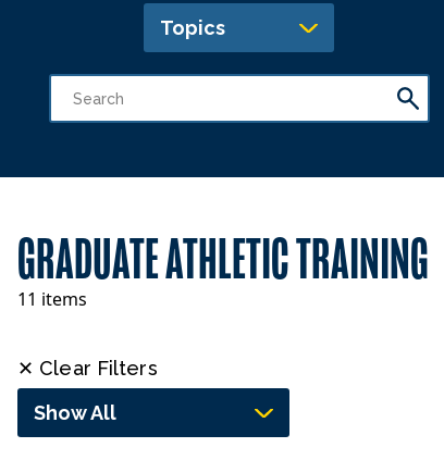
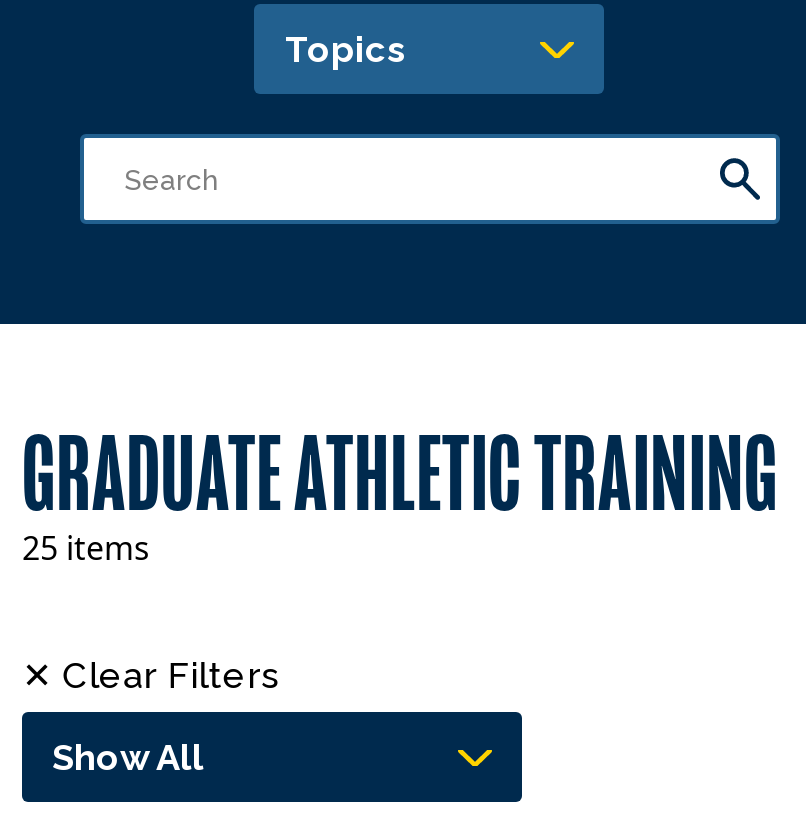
[17,287,87,311] 11 items -> [22,526,150,570] 25 items

